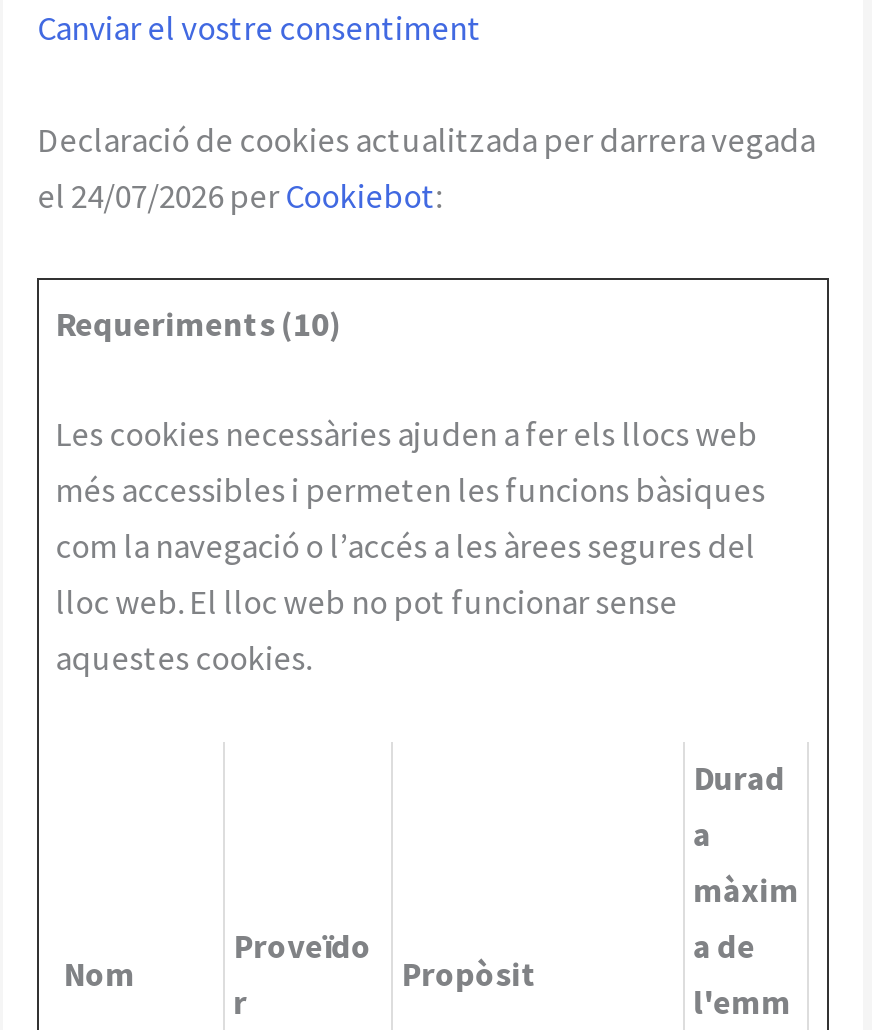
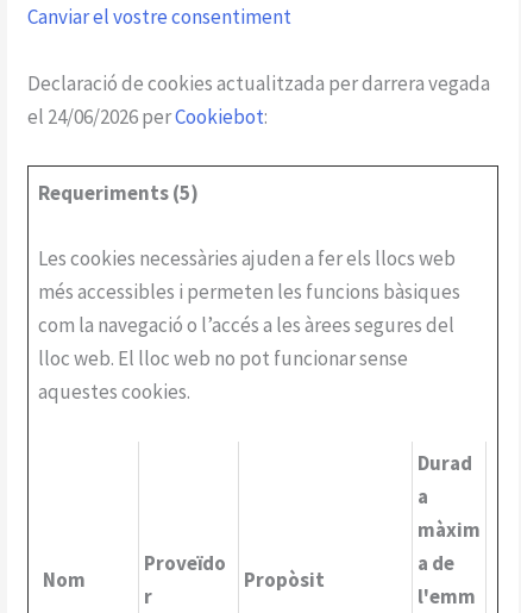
[37,174,441,218] el 24/07/2026 per Cookiebot: -> [28,104,268,130] el 24/06/2026 per Cookiebot:
[55,302,343,346] Requeriments (10) -> [38,180,199,206] Requeriments (5)

